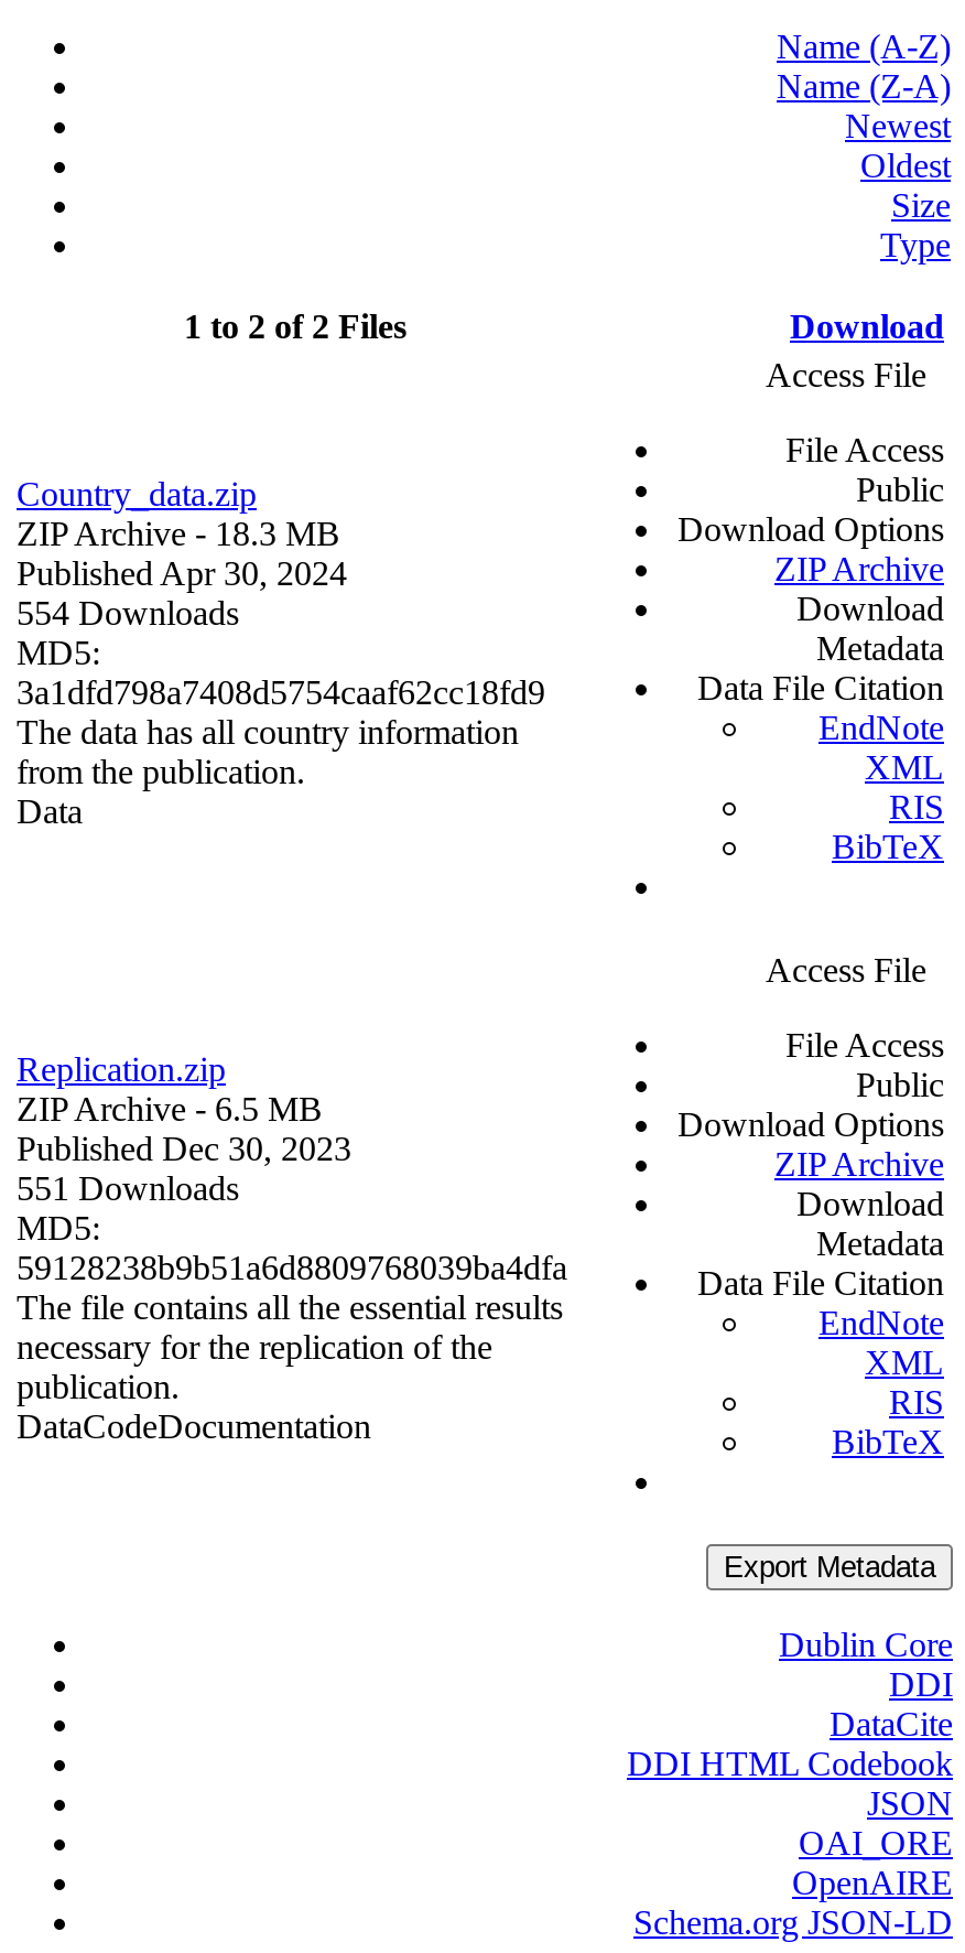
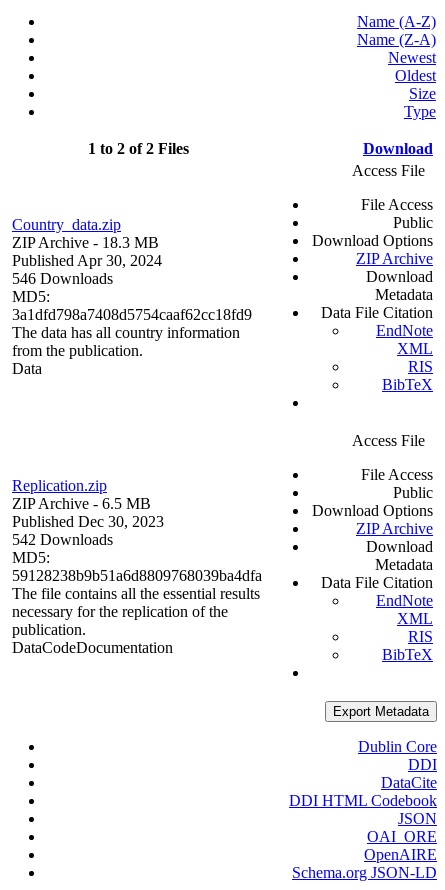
[17,595,239,632] 554 Downloads -> [12,270,113,287] 546 Downloads
[17,1170,239,1208] 551 Downloads -> [12,531,113,548] 542 Downloads

